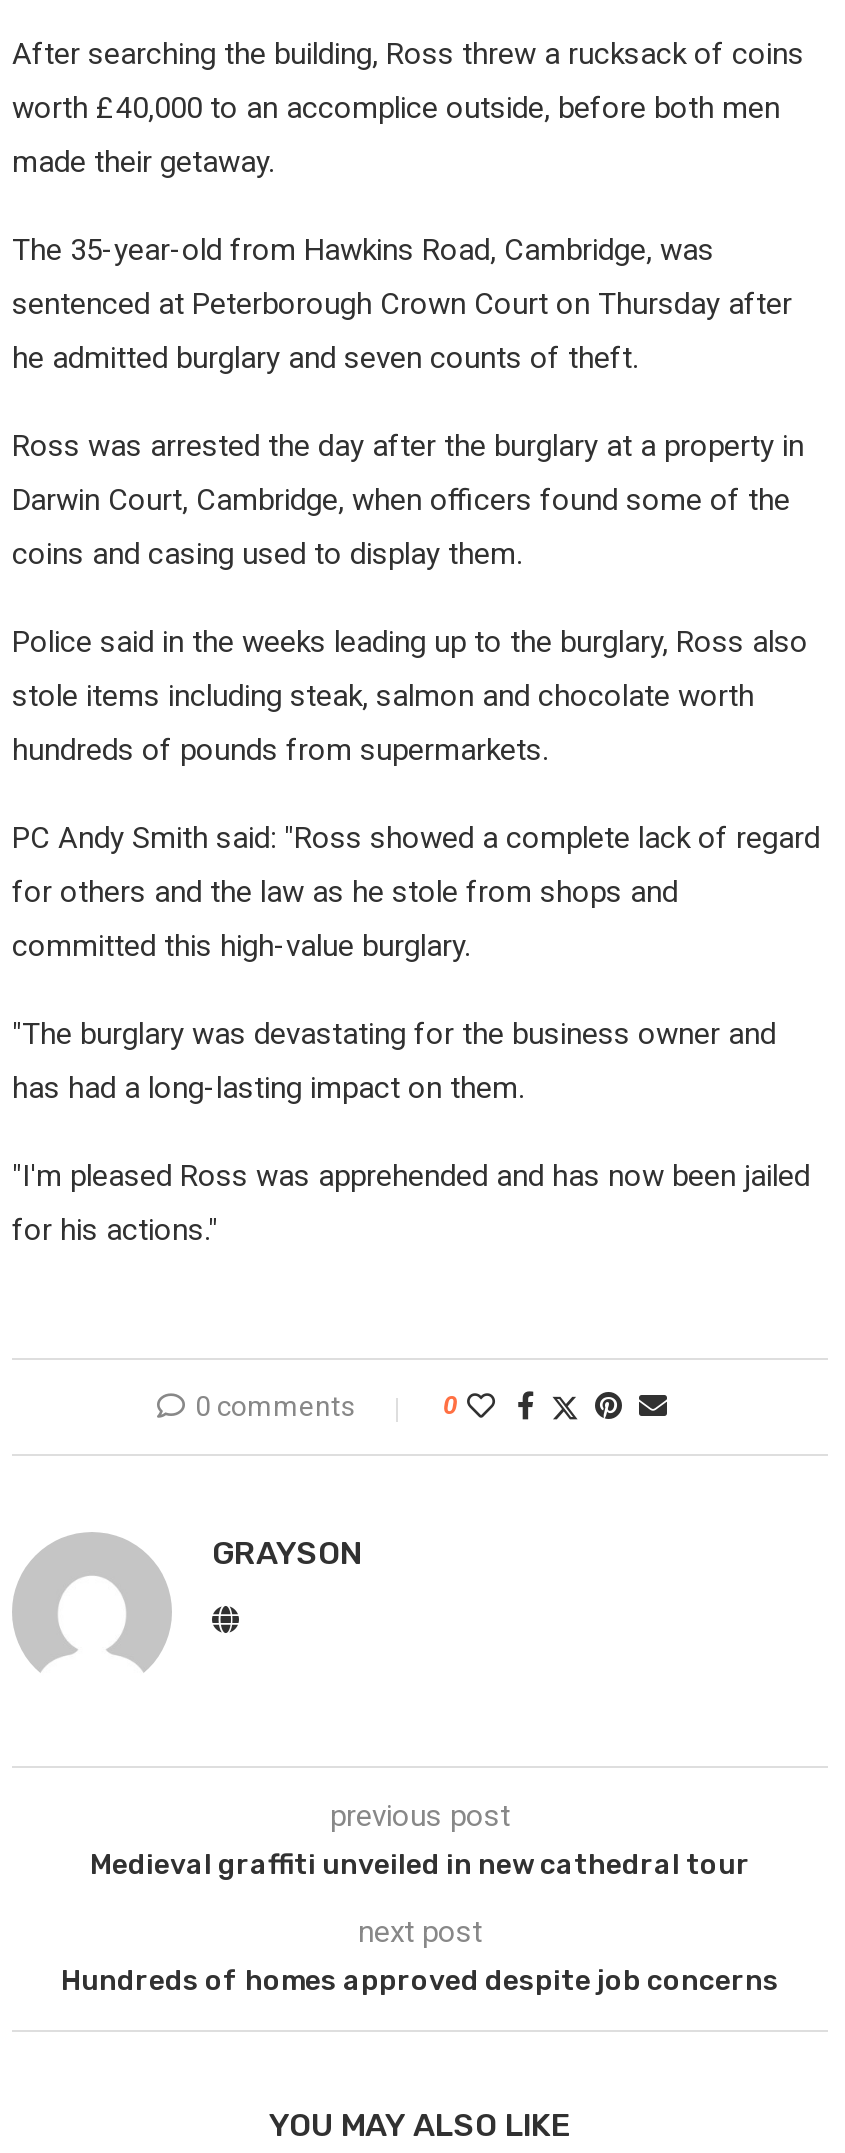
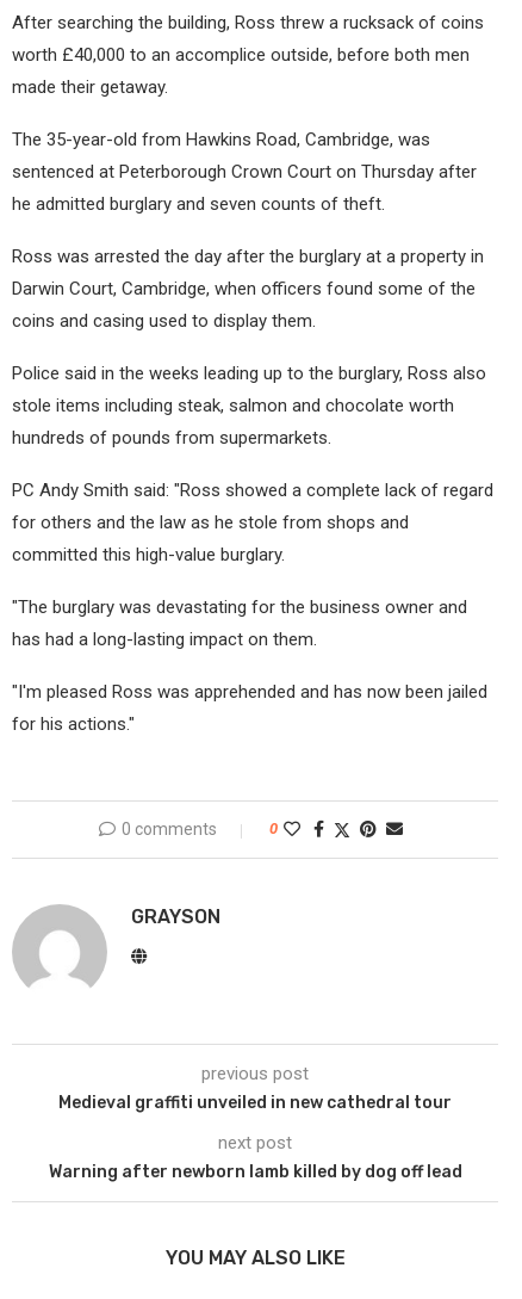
[61,1964,779,1998] Hundreds of homes approved despite job concerns -> [48,1162,462,1182] Warning after newborn lamb killed by dog off lead

